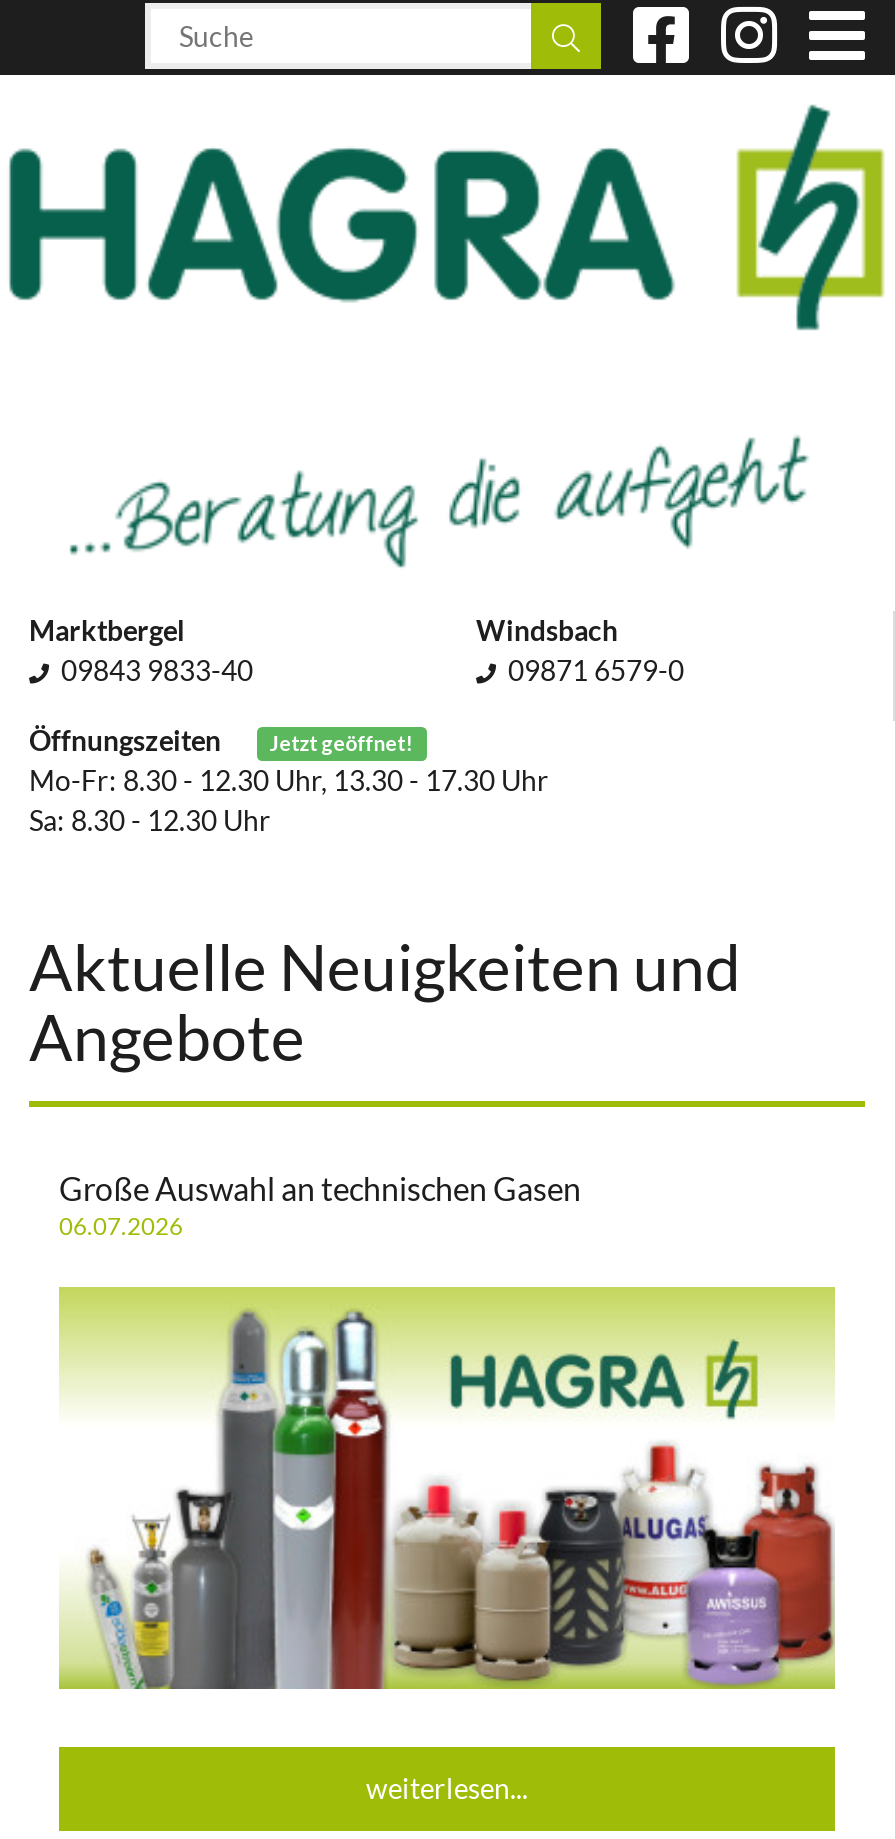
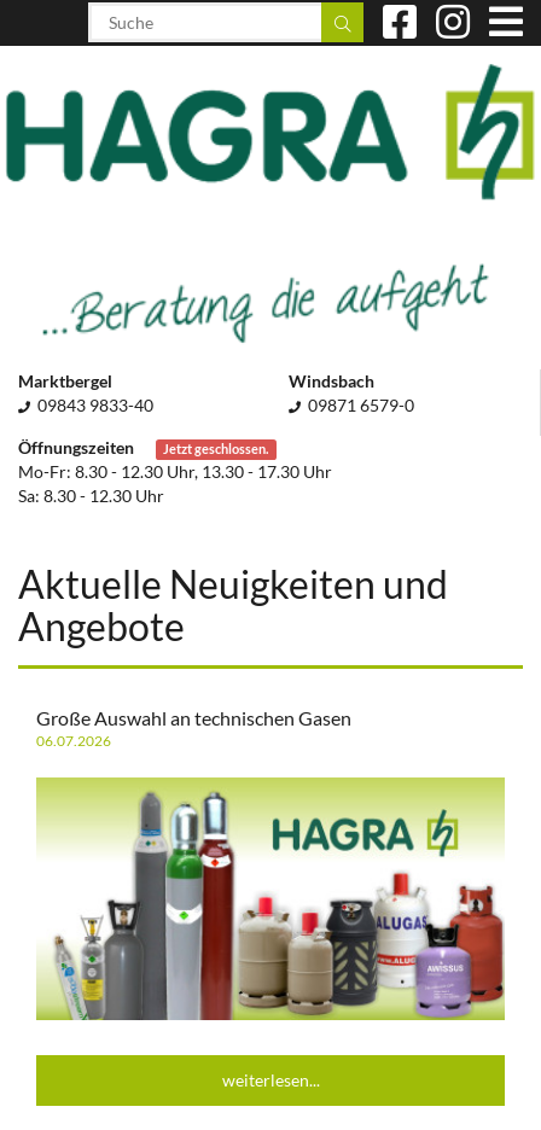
[270,731,414,755] Jetzt geöffnet! -> [163,442,268,456] Jetzt geschlossen.

